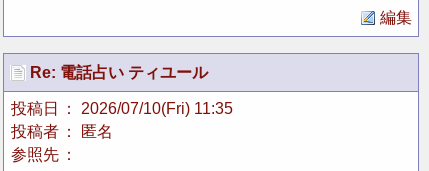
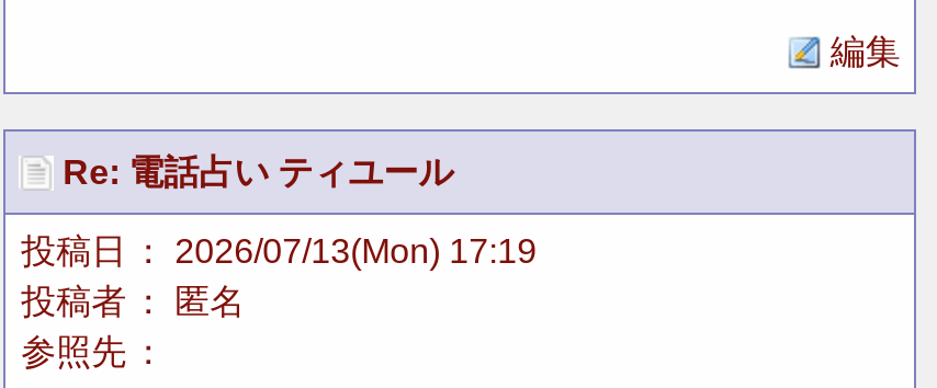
[11,99,233,116] 投稿日 ： 2026/07/10(Fri) 11:35 -> [21,231,537,269] 投稿日 ： 2026/07/13(Mon) 17:19

